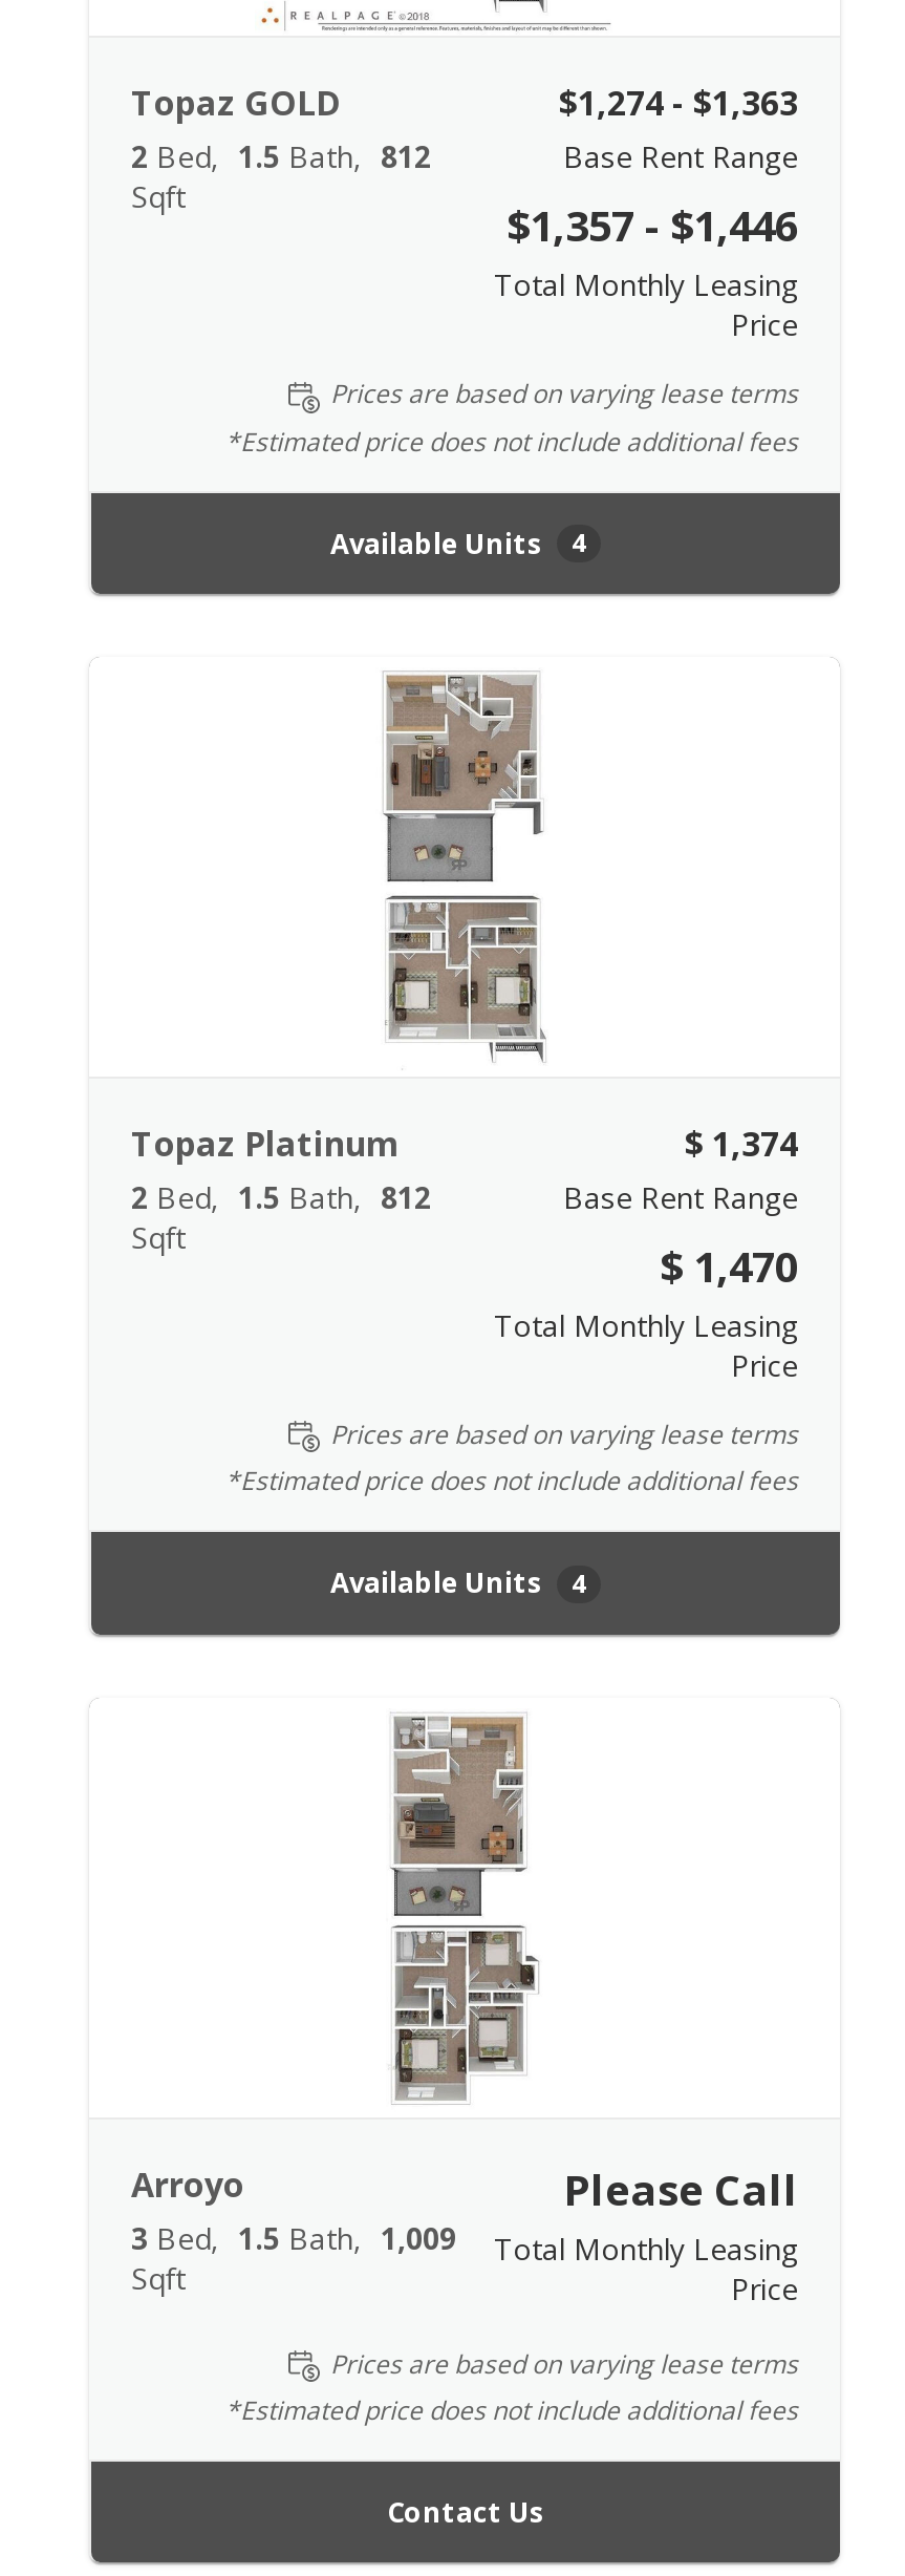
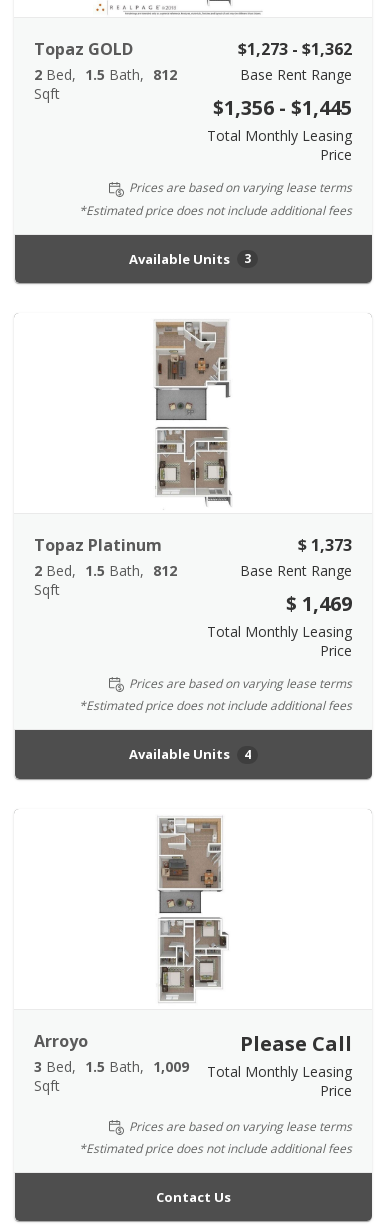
[559,80,798,126] $1,274 - $1,363 -> [238,38,352,60] $1,273 - $1,362
[507,198,798,254] $1,357 - $1,446 -> [213,94,352,121] $1,356 - $1,445
[330,524,586,561] Available Units 4 -> [129,249,251,267] Available Units 3
[685,1121,798,1167] $ 1,374 -> [298,534,352,556] $ 1,373
[660,1238,798,1295] $ 1,470 -> [286,590,352,617] $ 1,469

